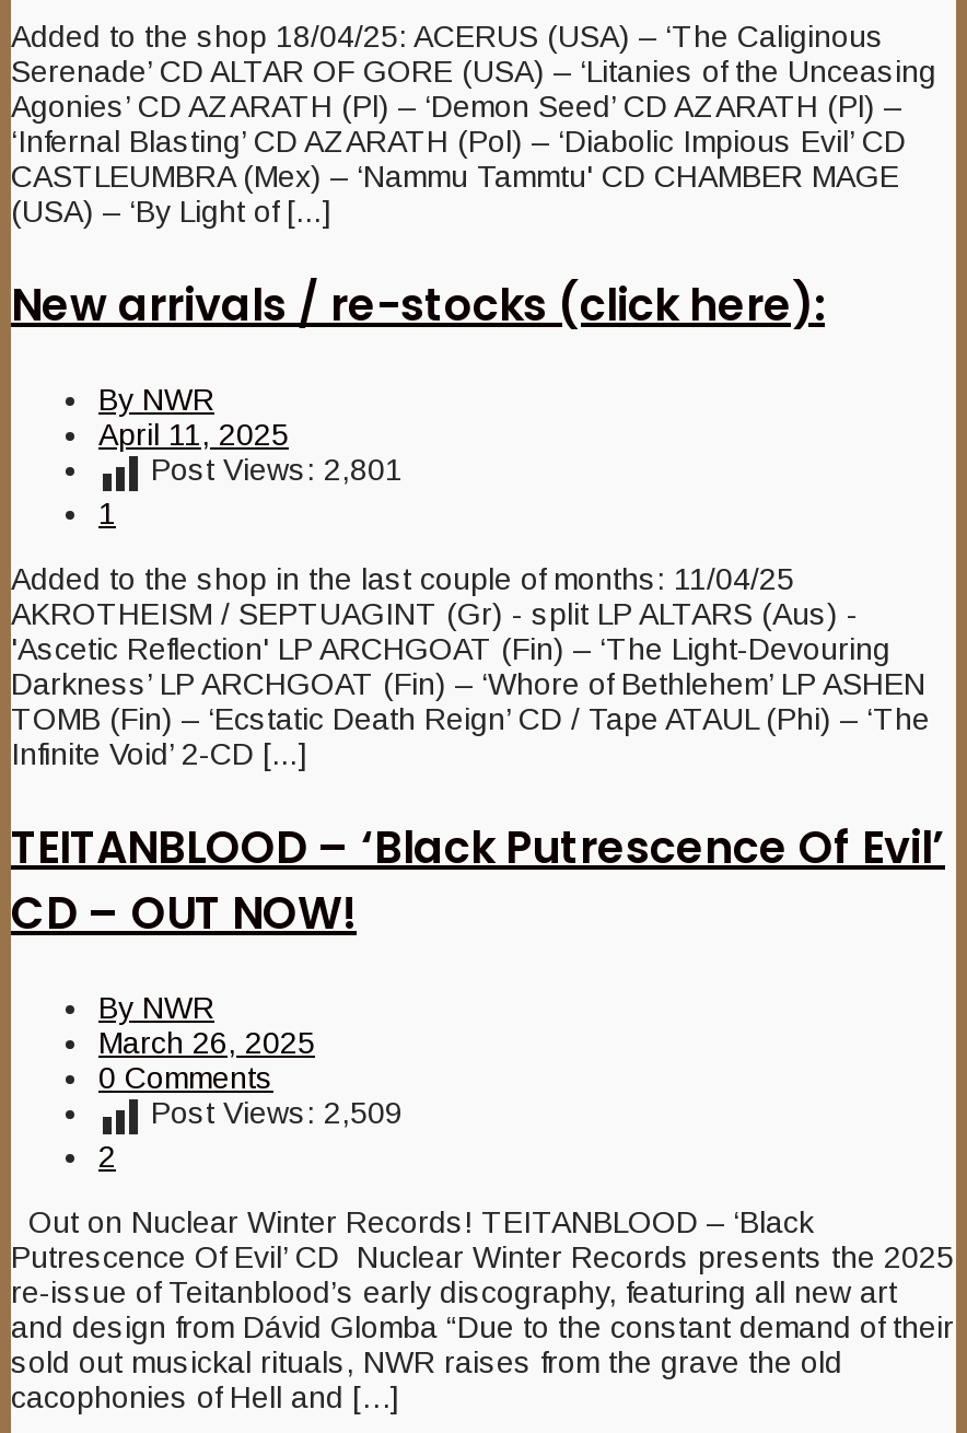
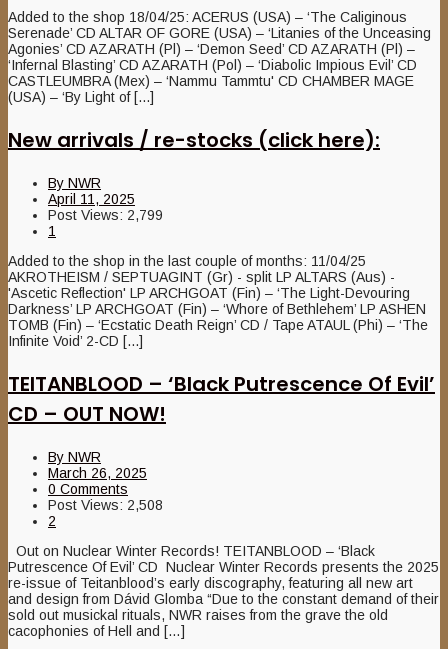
[151,452,403,487] Post Views: 2,801 -> [48,207,163,223] Post Views: 2,799
[151,1095,403,1130] Post Views: 2,509 -> [48,497,163,513] Post Views: 2,508

